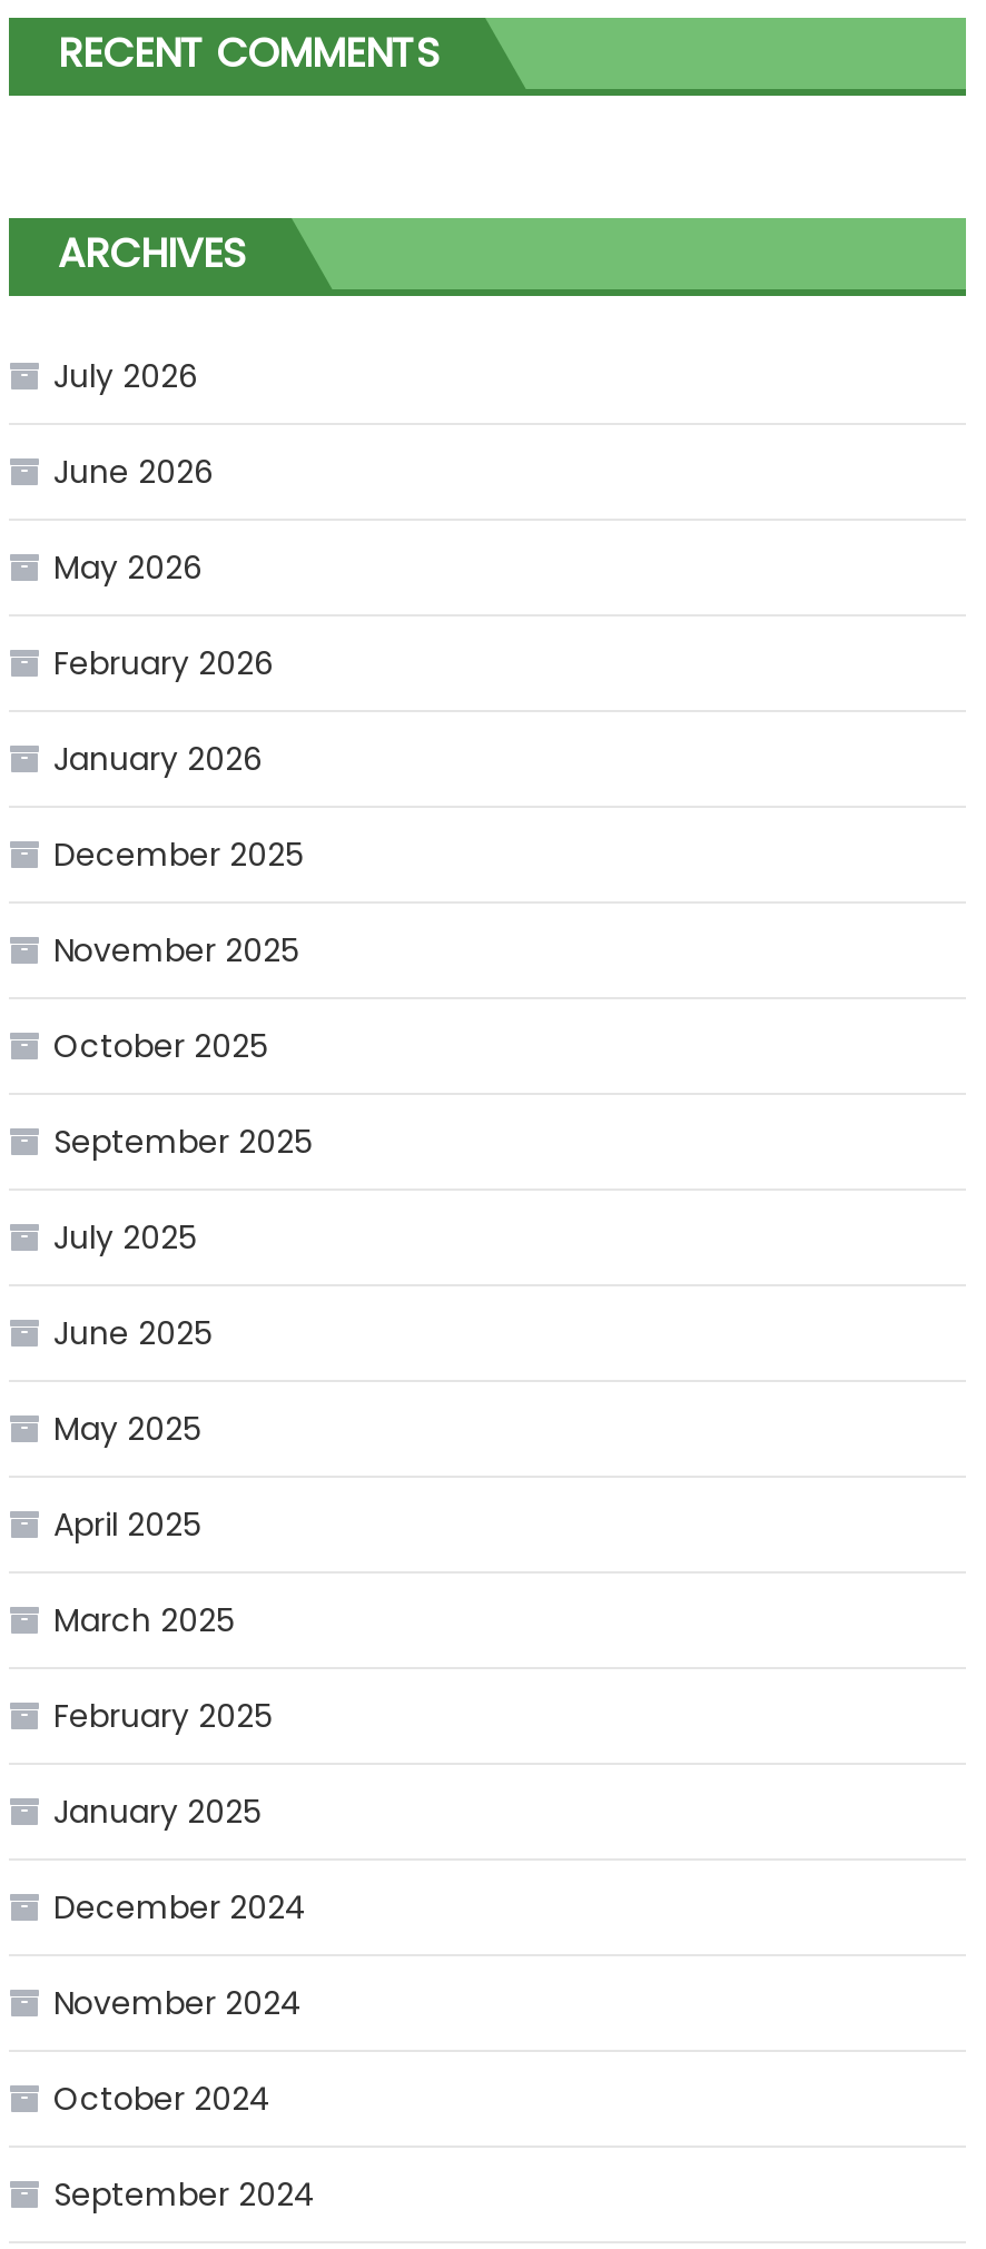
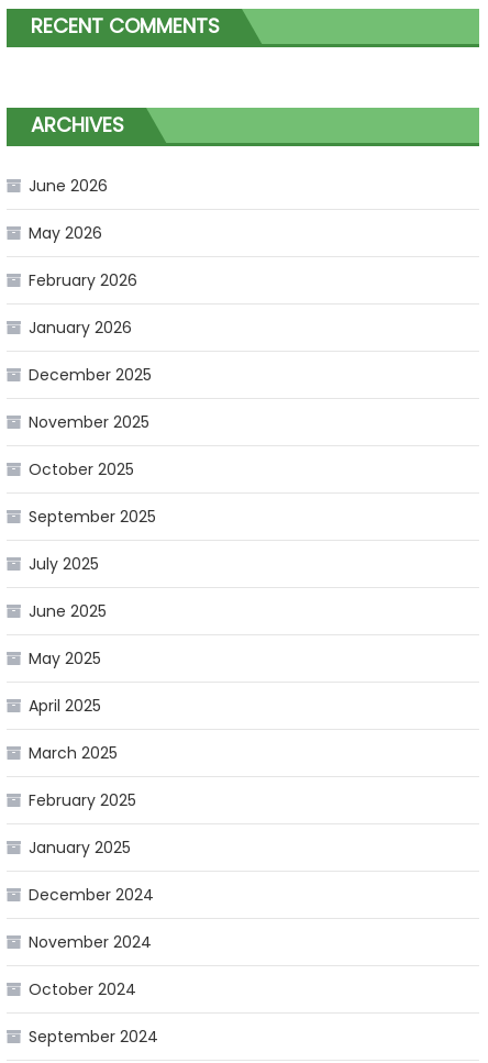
[53,354,198,398] July 2026 -> none

